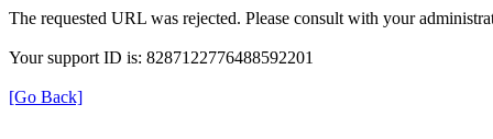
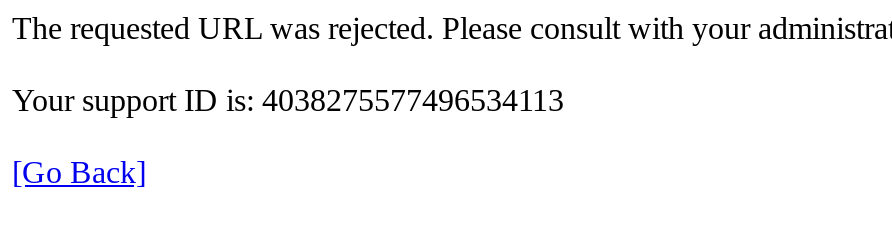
[9,48,314,67] Your support ID is: 8287122776488592201 -> [12,83,564,117] Your support ID is: 4038275577496534113

